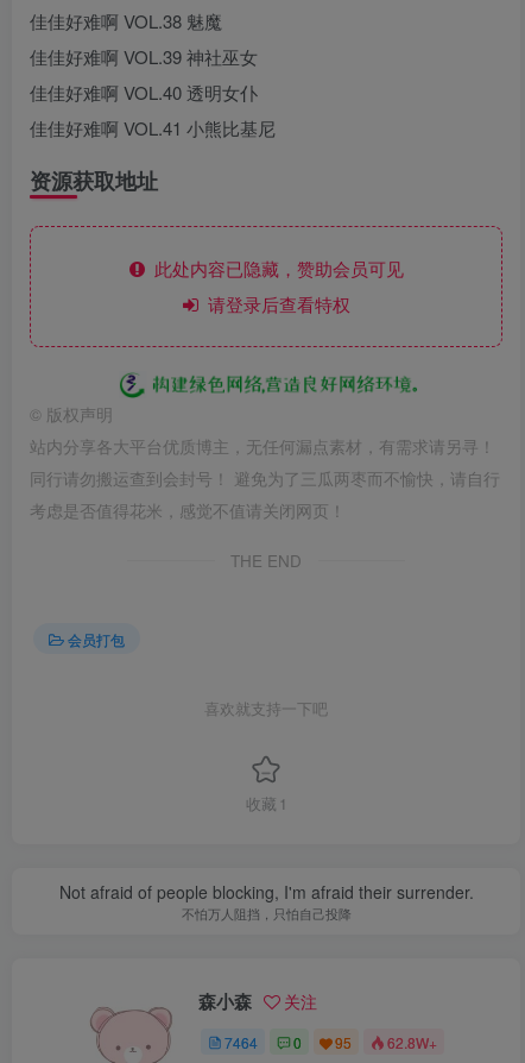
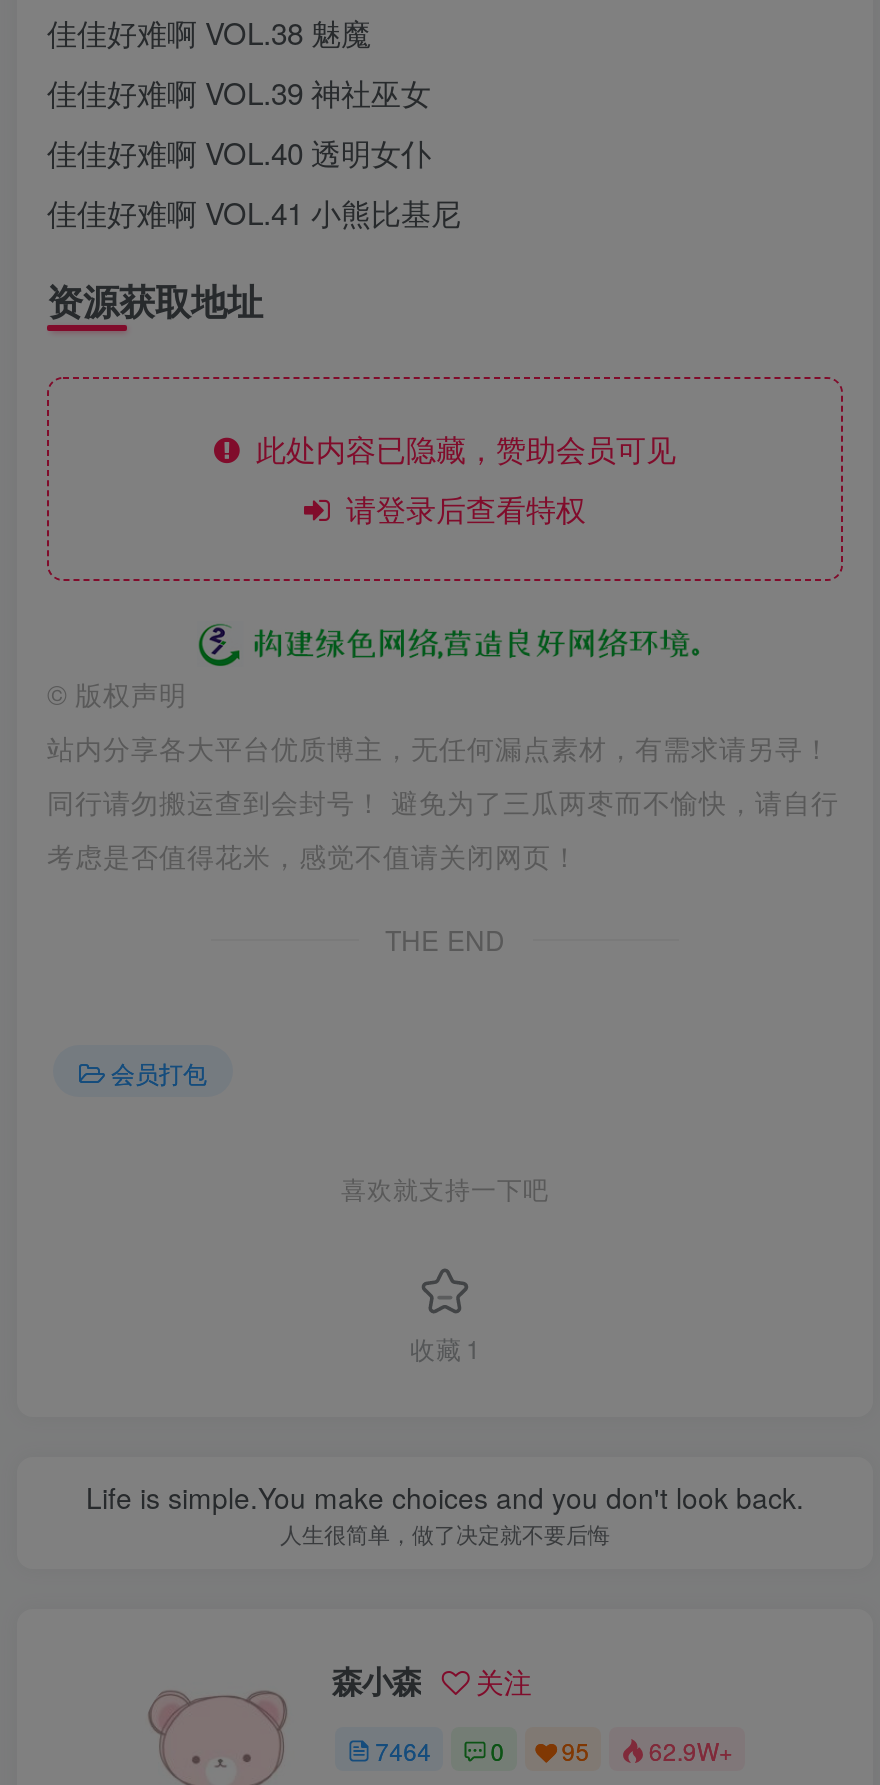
[59,880,473,922] Not afraid of people blocking, I'm afraid their surrender. | 不怕万人阻挡，只怕自己投降 -> [86,1477,804,1549] Life is simple.You make choices and you don't look back. | 人生很简单，做了决定就不要后悔
[225,1031,437,1052] 7464 0 95 62.8W+ -> [375,1732,733,1766] 7464 0 95 62.9W+

